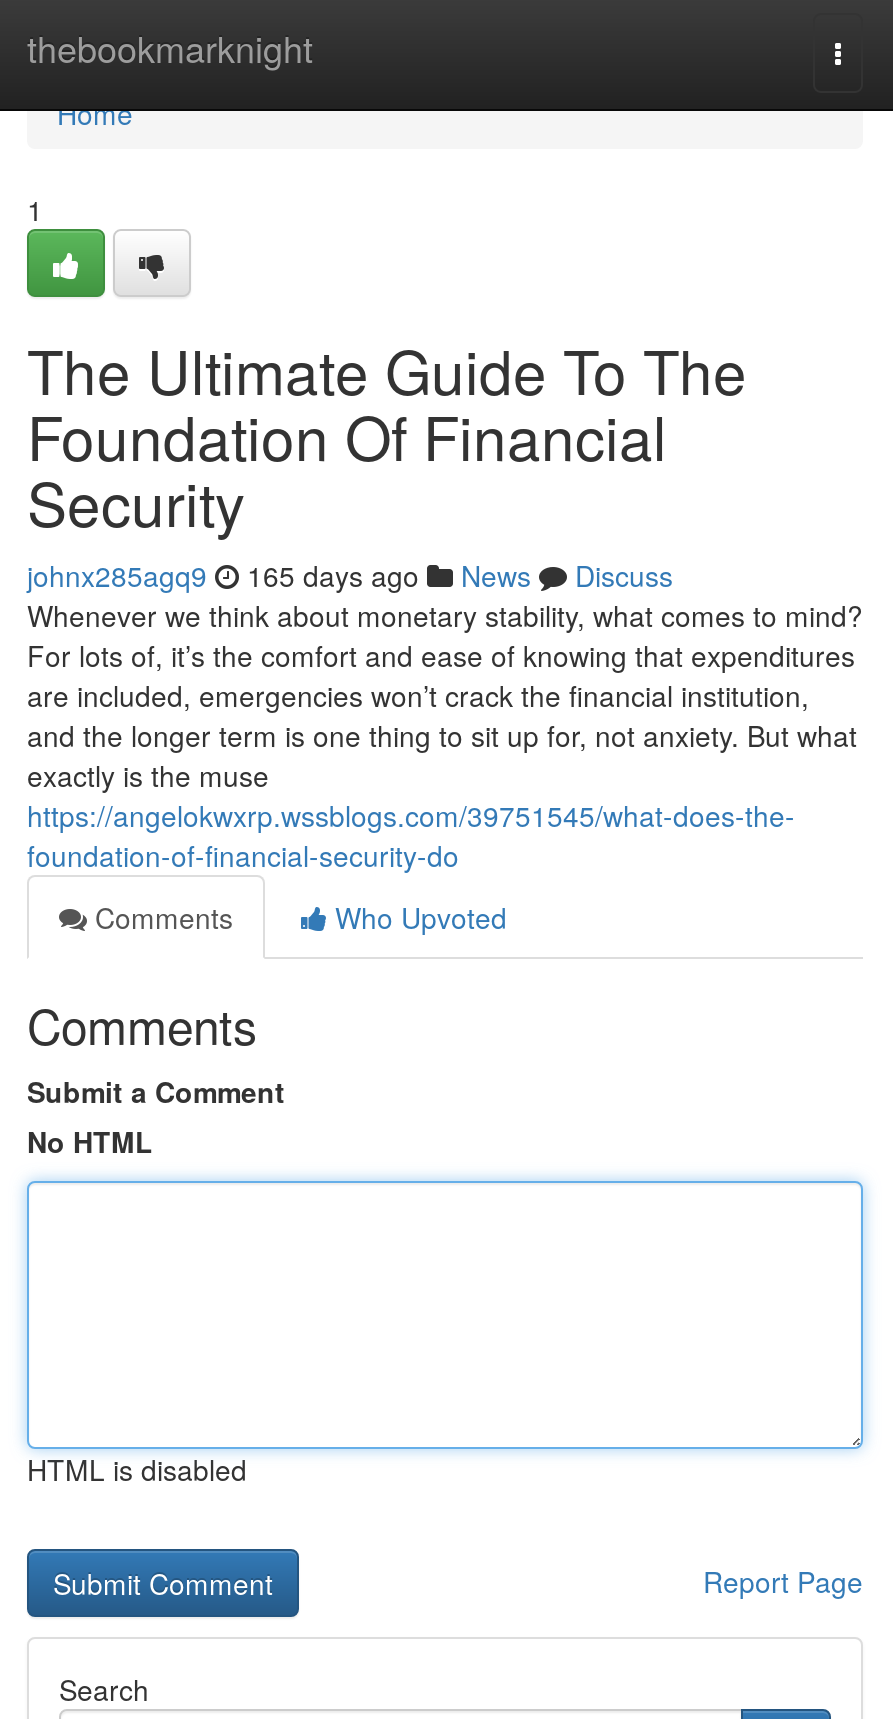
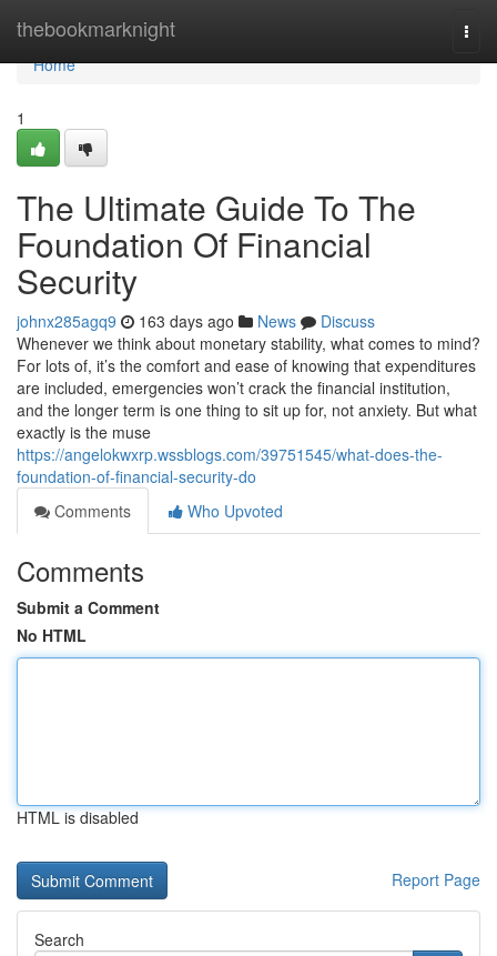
[27,555,673,595] johnx285agq9 165 days ago News Discuss -> [17,310,375,332] johnx285agq9 163 days ago News Discuss

